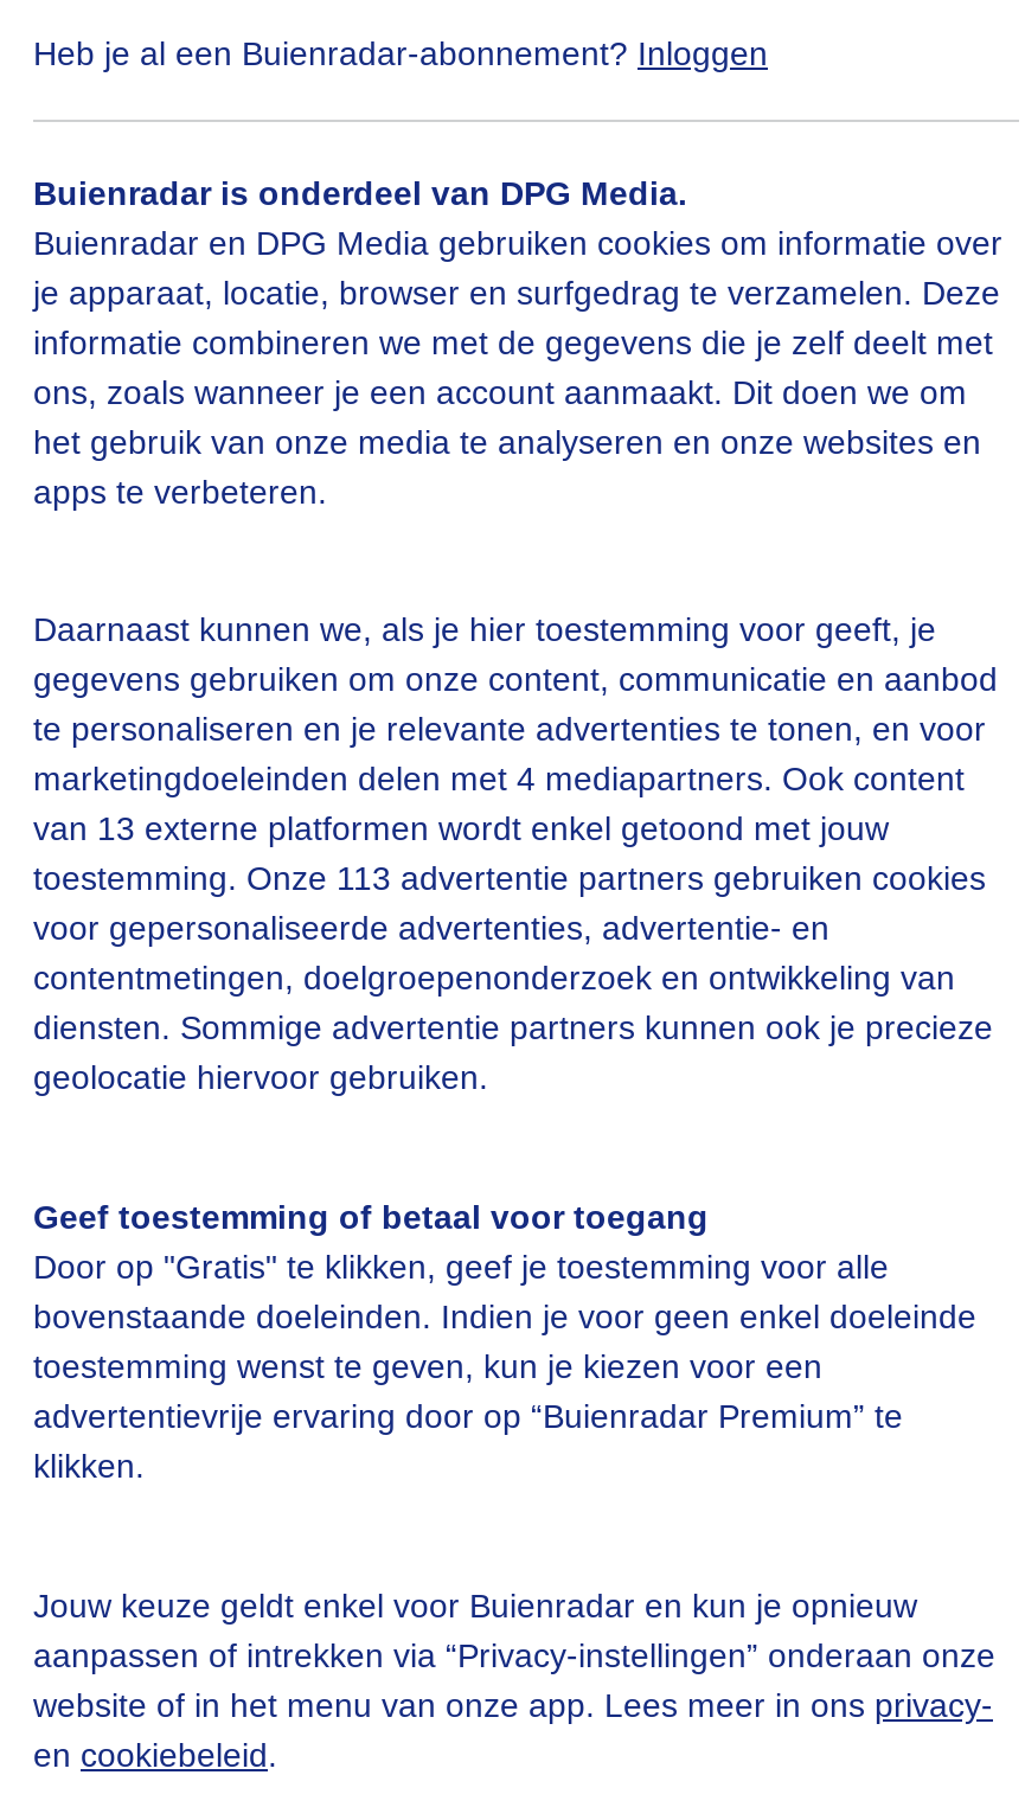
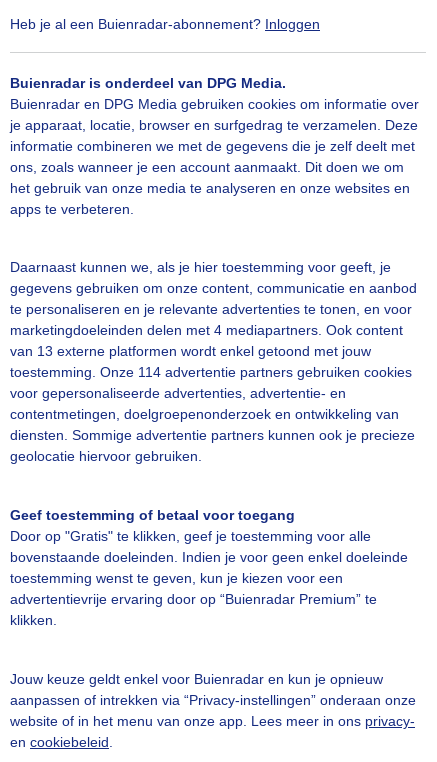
[33,860,986,898] toestemming. Onze 113 advertentie partners gebruiken cookies -> [10,364,412,380] toestemming. Onze 114 advertentie partners gebruiken cookies

